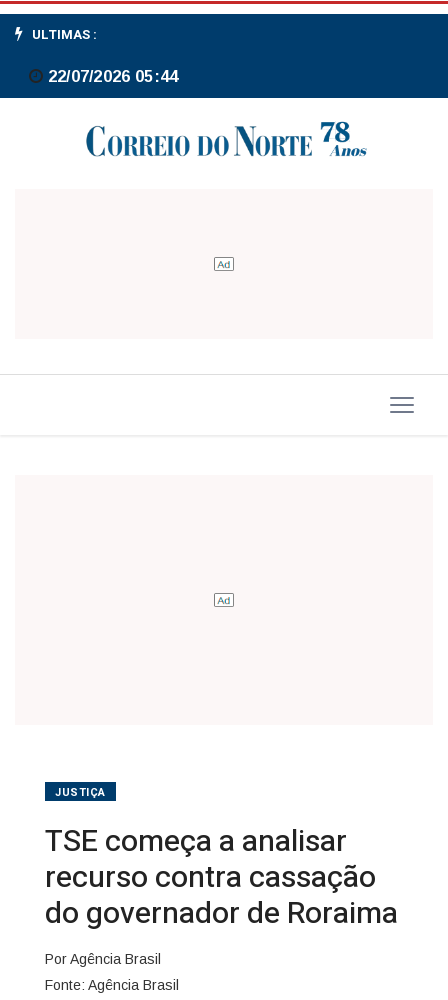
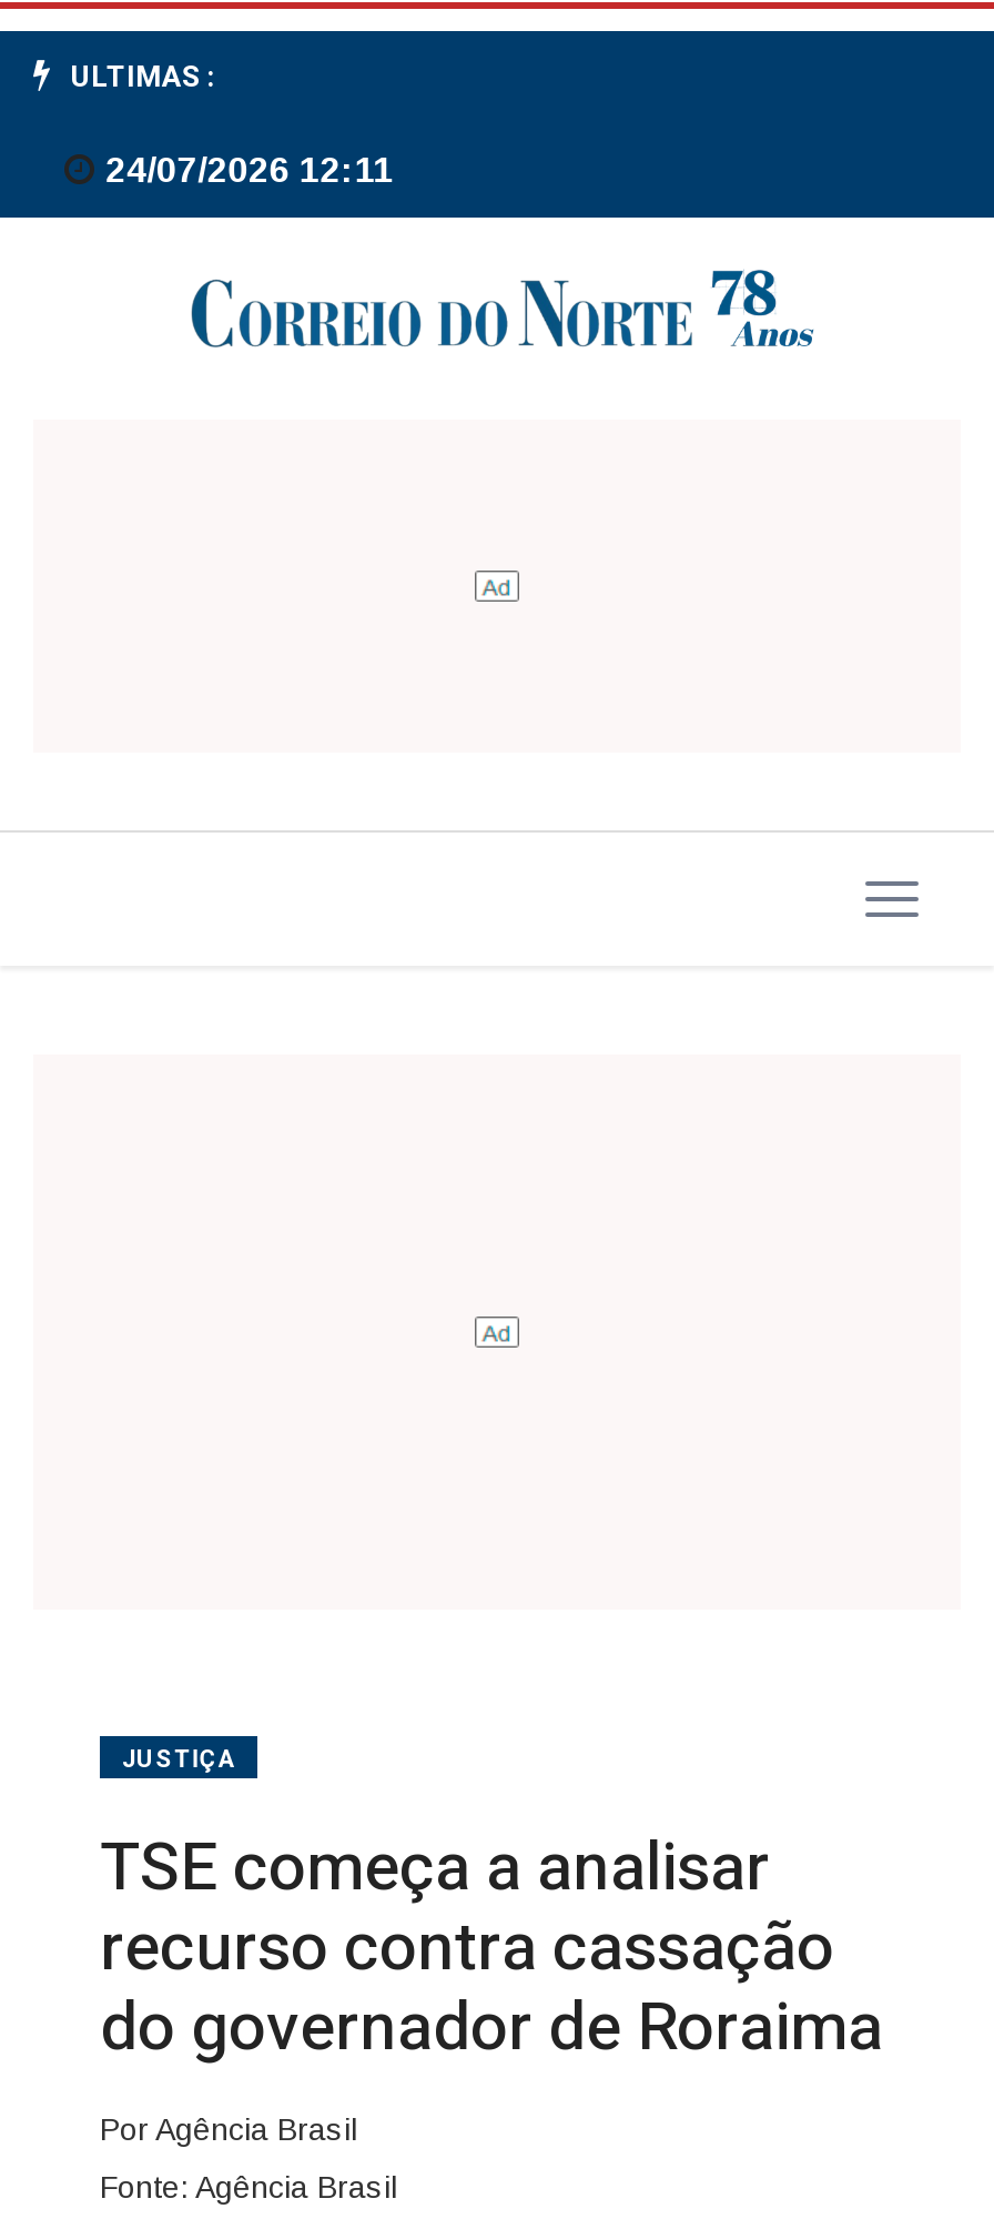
[43,68,178,85] 22/07/2026 05:44 -> [96,151,394,188] 24/07/2026 12:11

